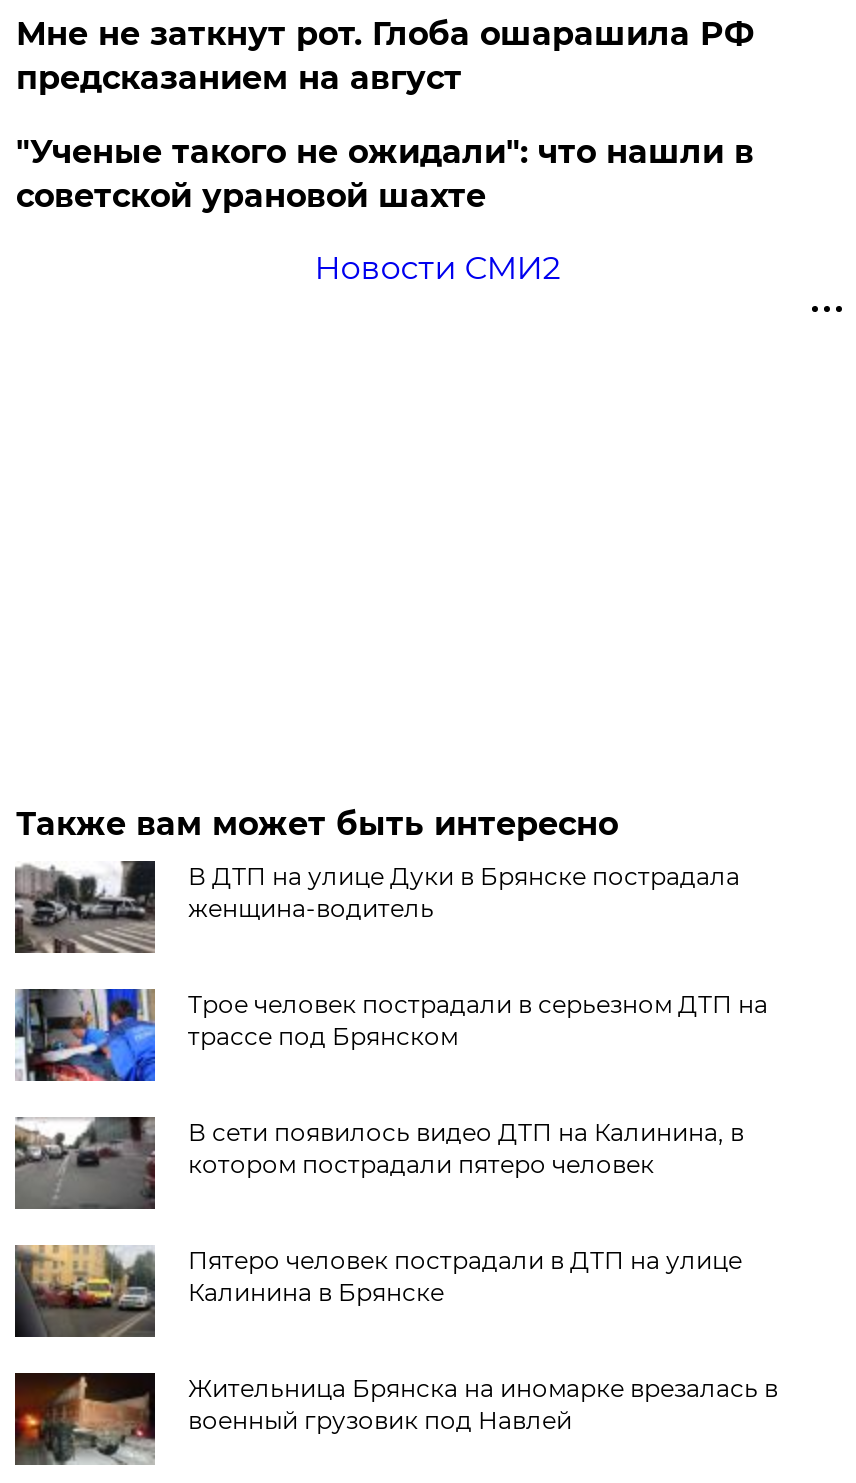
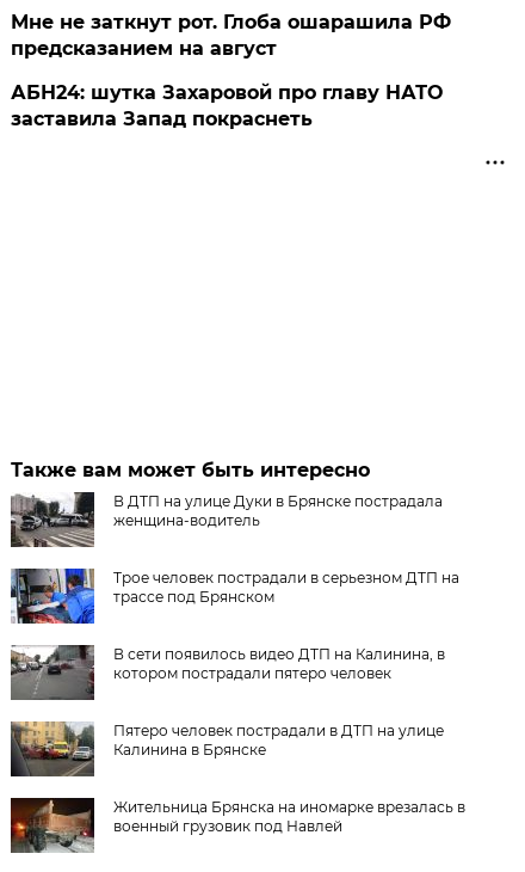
[16,133,754,287] "Ученые такого не ожидали": что нашли в | советской урановой шахте | Новости СМИ2 -> [11,81,443,130] АБН24: шутка Захаровой про главу НАТО | заставила Запад покраснеть

